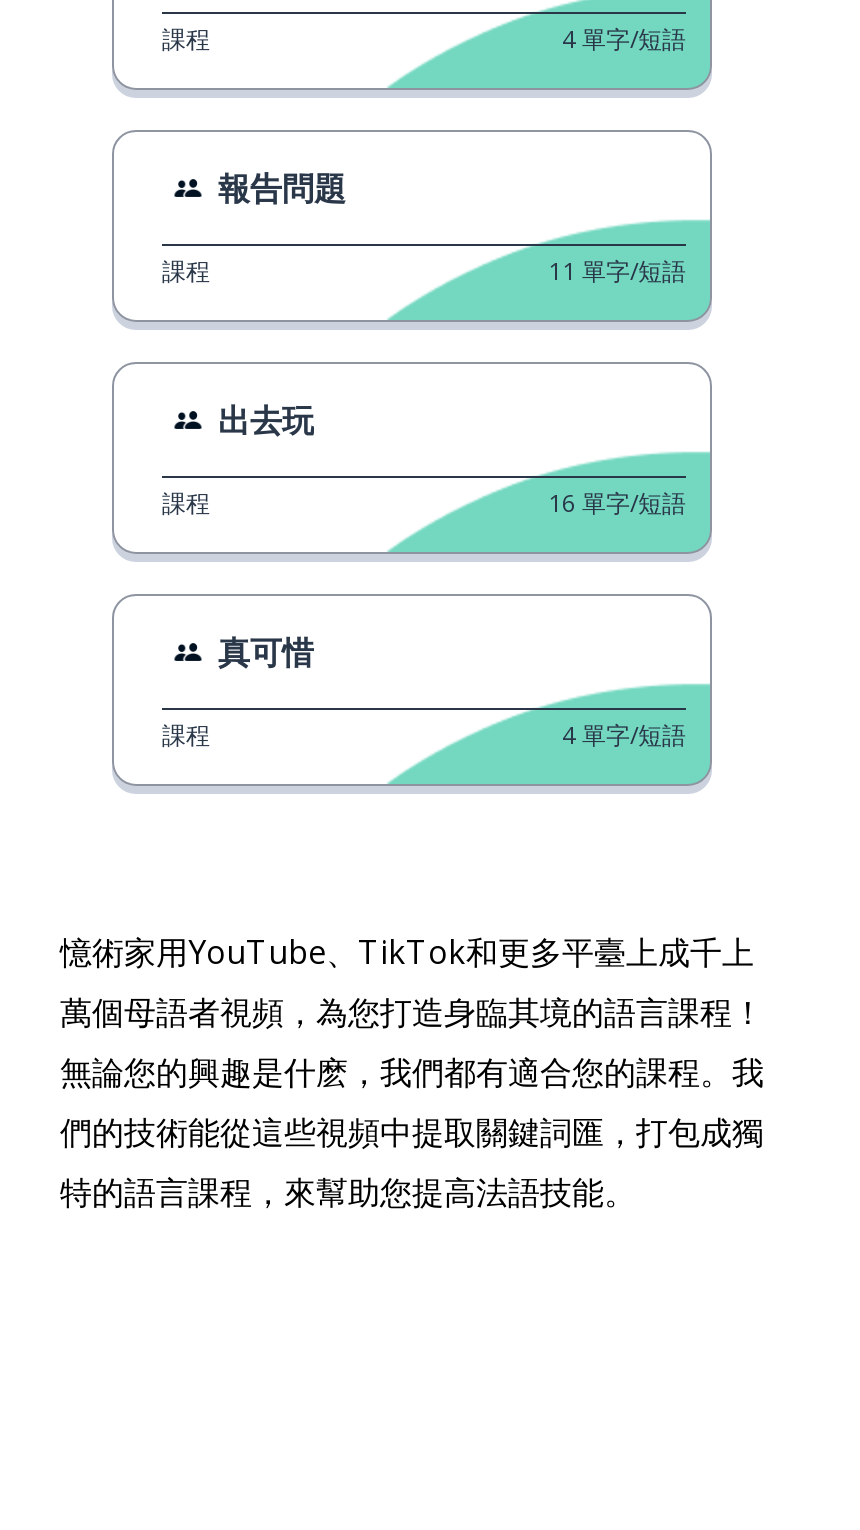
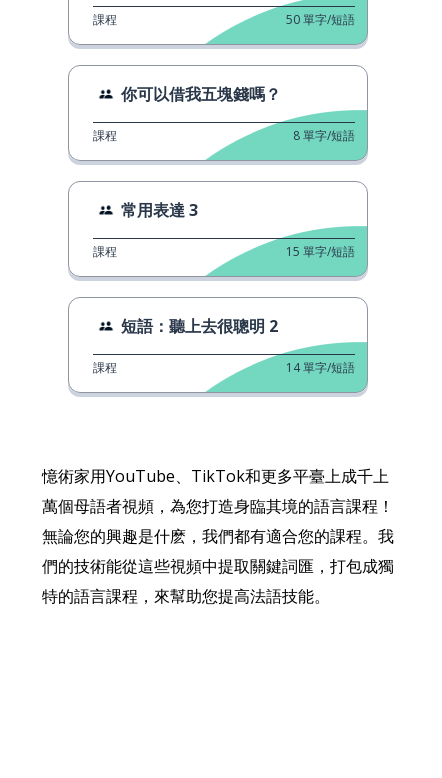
[562,22,686,56] 4 單字/短語 -> [286,11,355,28] 50 單字/短語
[218,166,346,210] 報告問題 -> [121,83,281,105] 你可以借我五塊錢嗎？
[548,254,686,288] 11 單字/短語 -> [293,127,355,144] 8 單字/短語
[218,398,314,442] 出去玩 -> [121,199,198,221] 常用表達 3
[548,486,686,520] 16 單字/短語 -> [286,243,355,260] 15 單字/短語
[218,630,314,674] 真可惜 -> [121,315,278,337] 短語：聽上去很聰明 2
[562,718,686,752] 4 單字/短語 -> [286,359,355,376] 14 單字/短語

